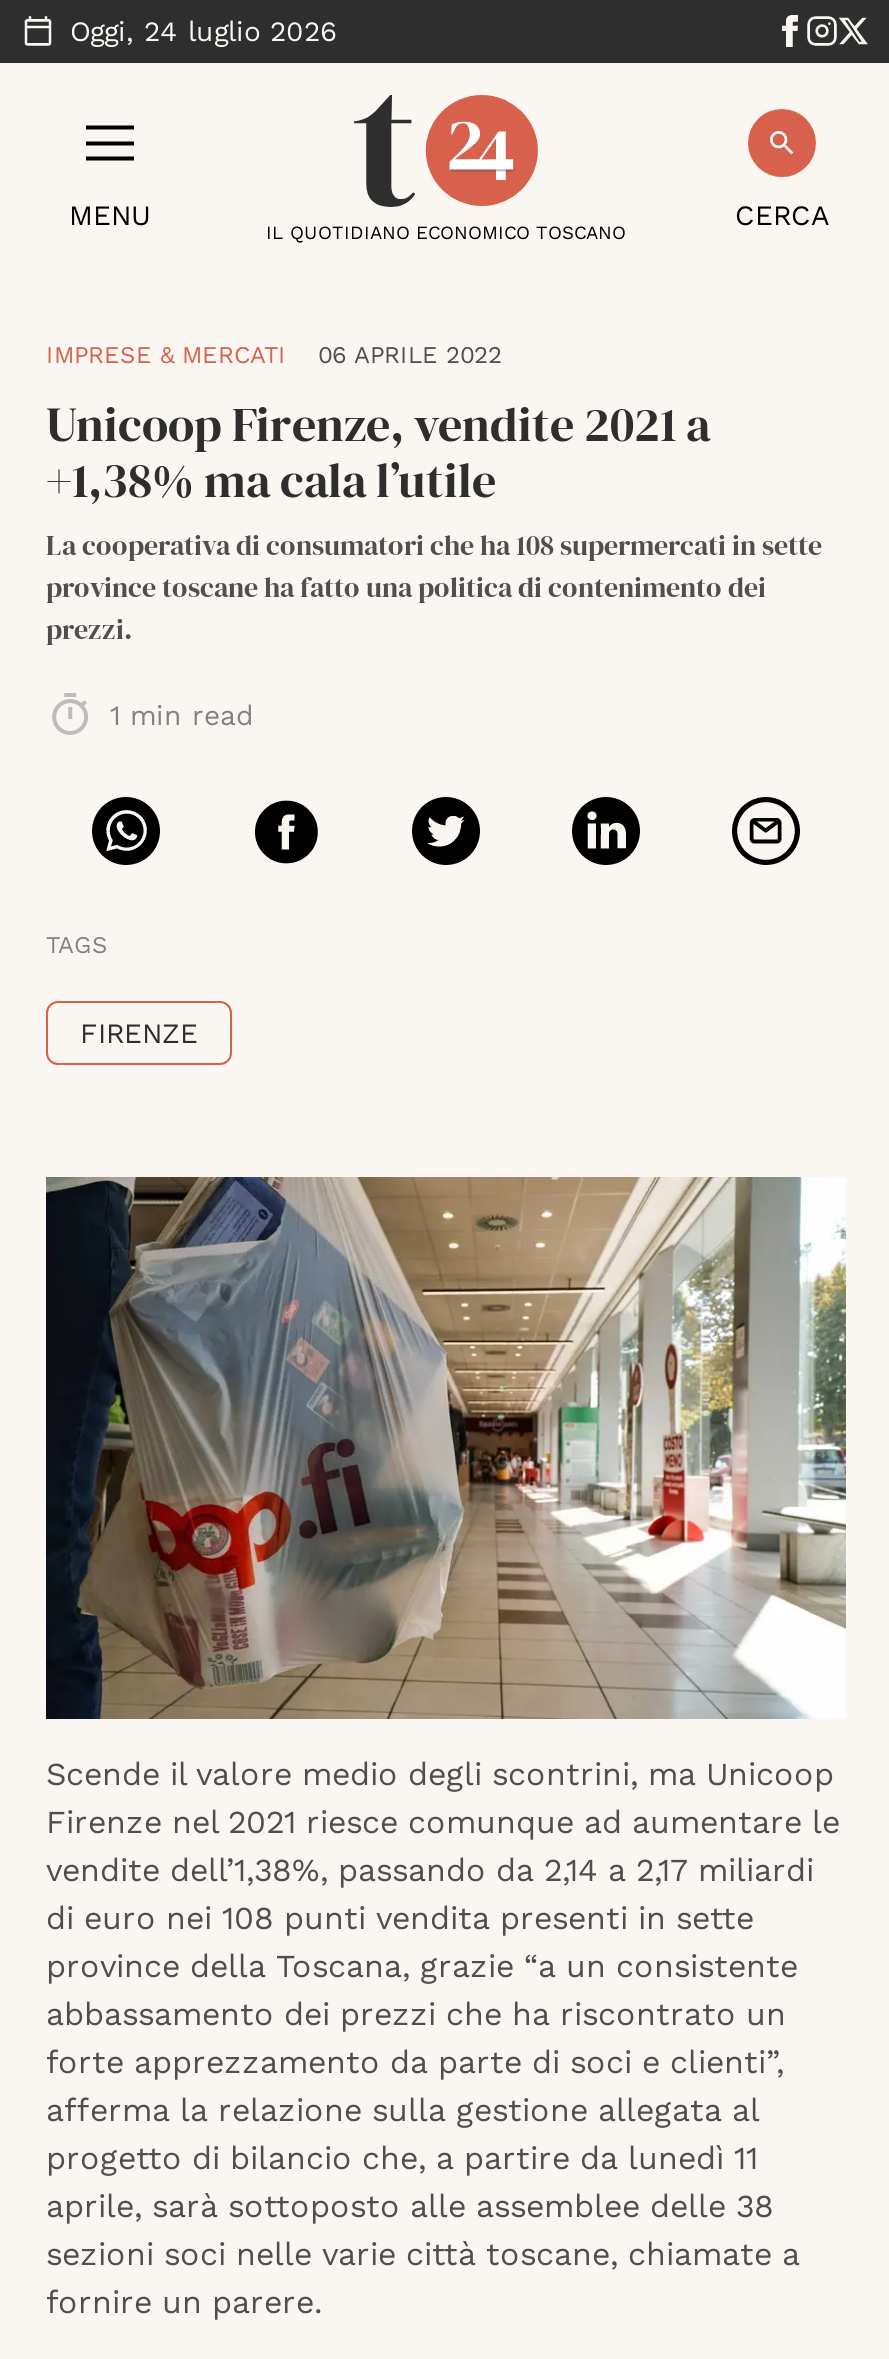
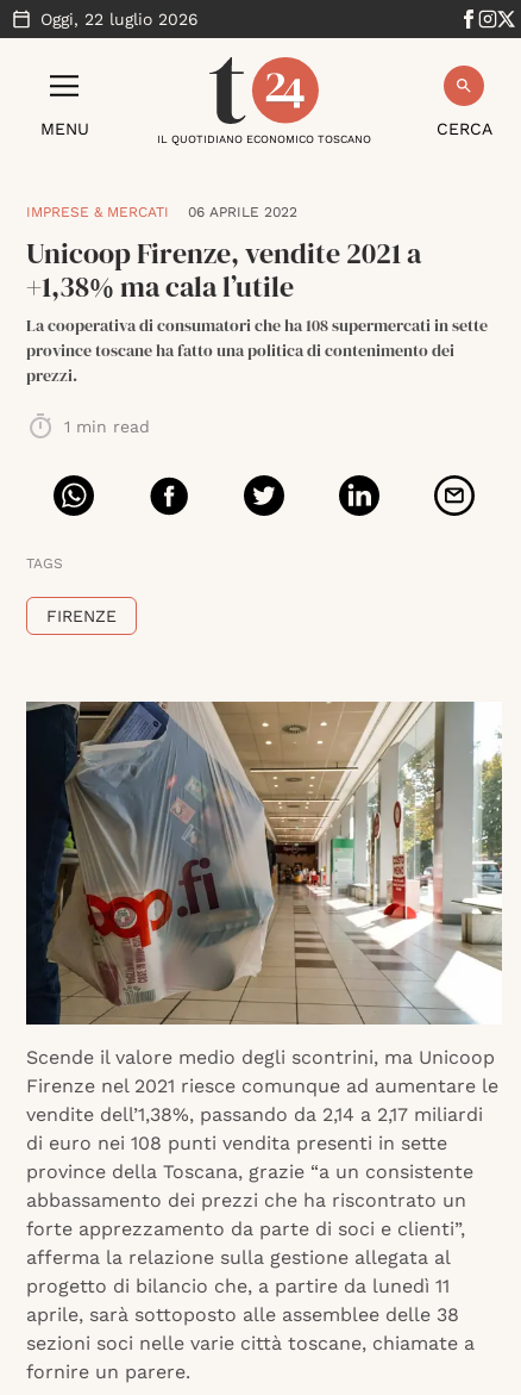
[70,15,338,47] Oggi, 24 luglio 2026 -> [40,10,199,29] Oggi, 22 luglio 2026

